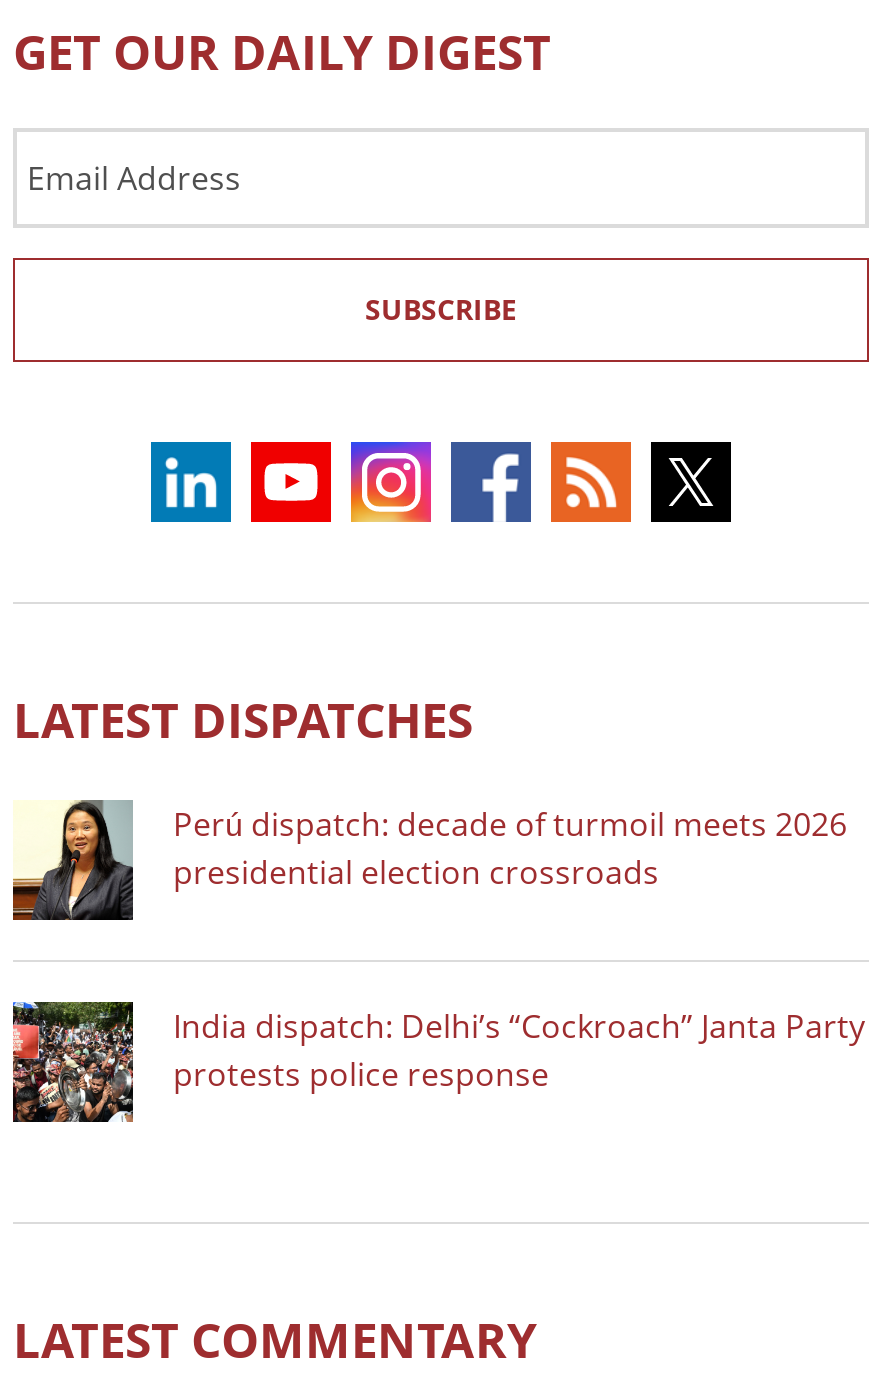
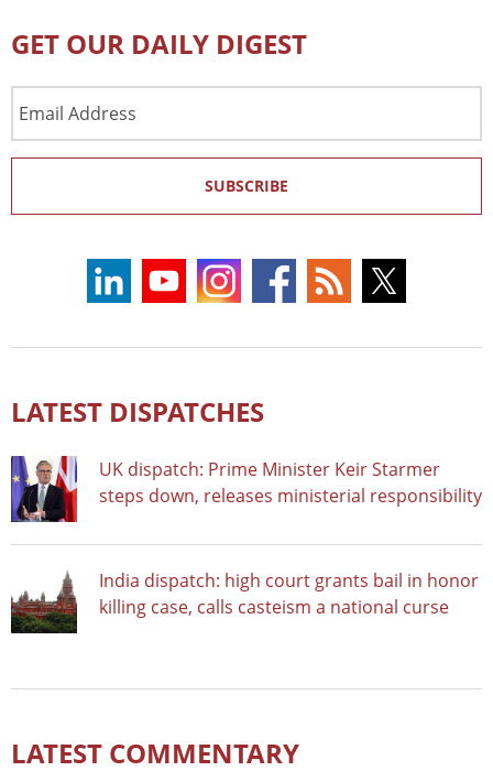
[11,798,847,922] [image] | Perú dispatch: decade of turmoil meets 2026 | presidential election crossroads -> [10,455,482,523] [image] | UK dispatch: Prime Minister Keir Starmer | steps down, releases ministerial responsibility
[11,1000,865,1124] [image] | India dispatch: Delhi’s “Cockroach” Janta Party | protests police response -> [11,567,479,634] [image] | India dispatch: high court grants bail in honor | killing case, calls casteism a national curse

